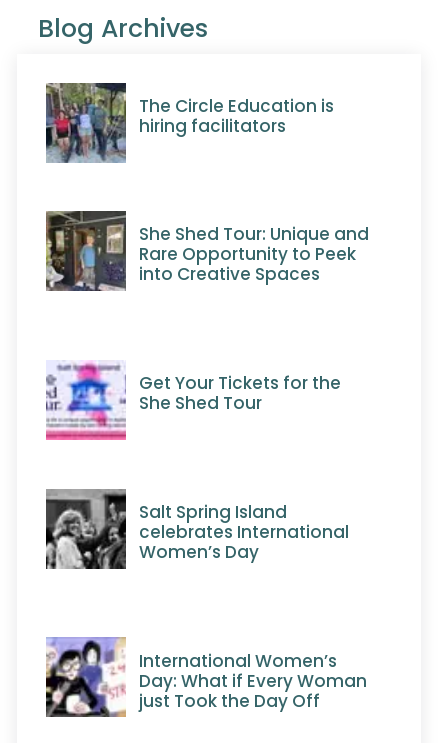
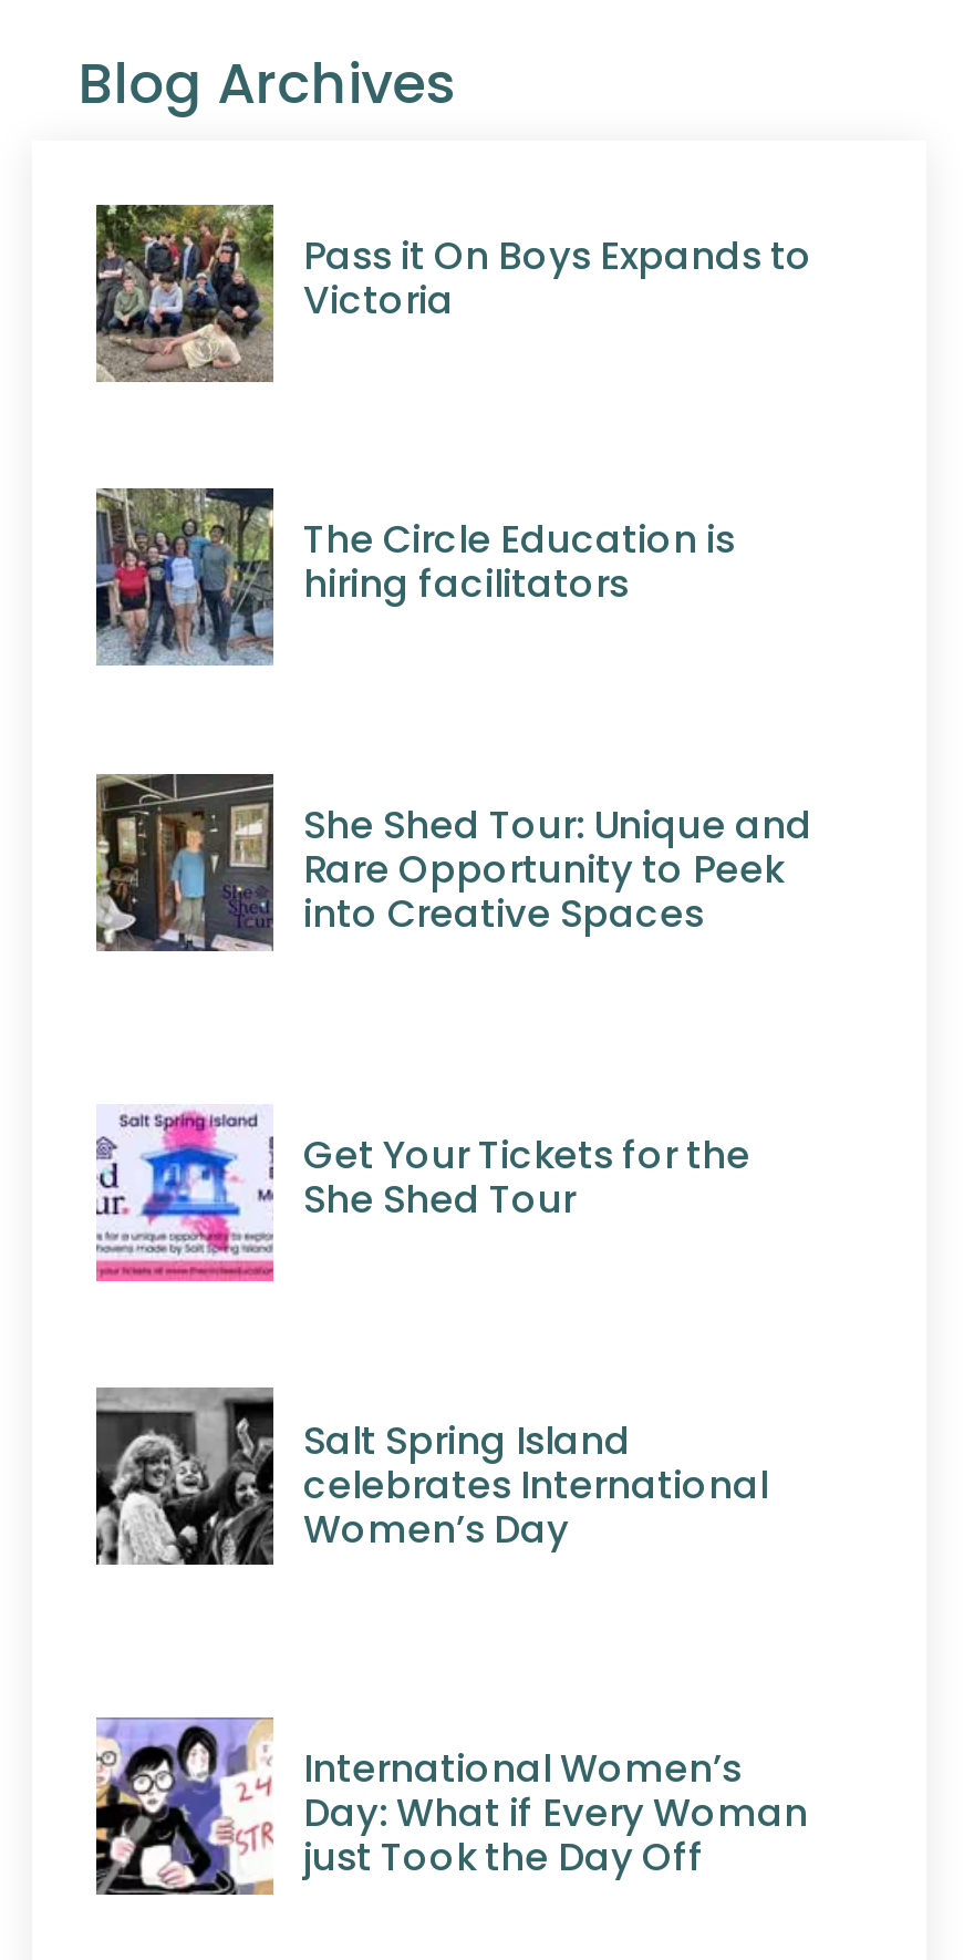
none -> [94,203,812,382] [image] | Pass it On Boys Expands to | Victoria

